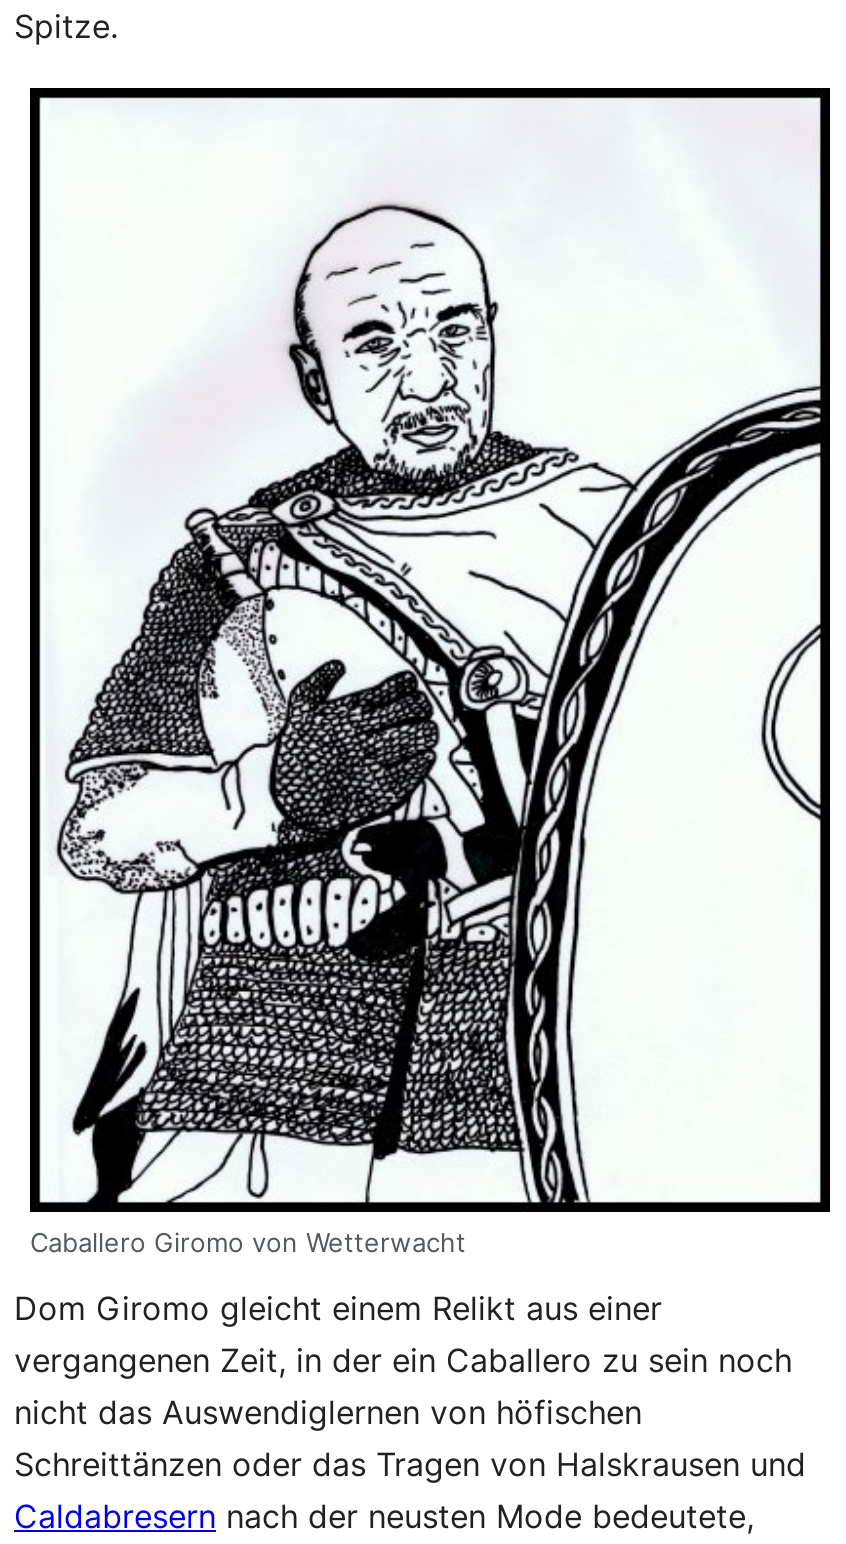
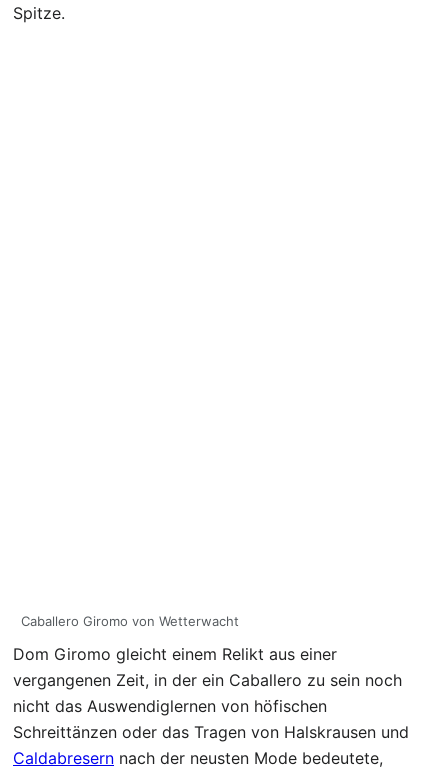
[28,86,832,1214] [image] -> none

